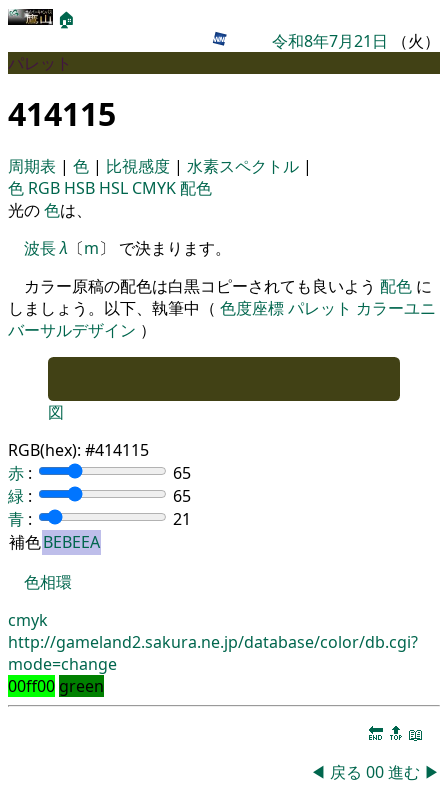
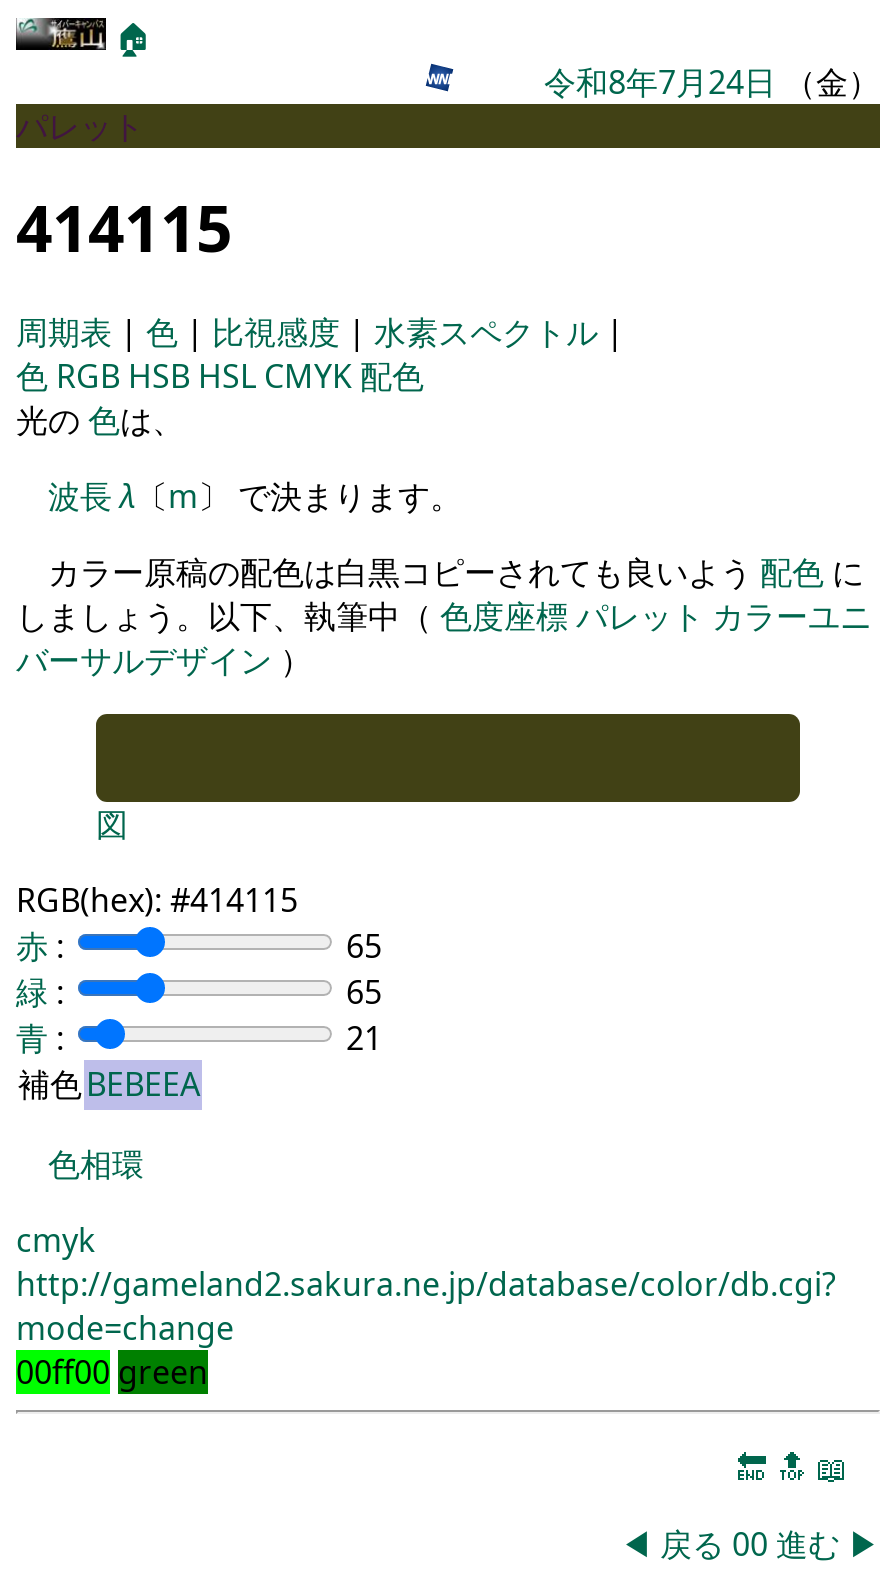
[272,30,440,52] 令和8年7月21日（火） -> [544,60,880,104] 令和8年7月24日（金）

